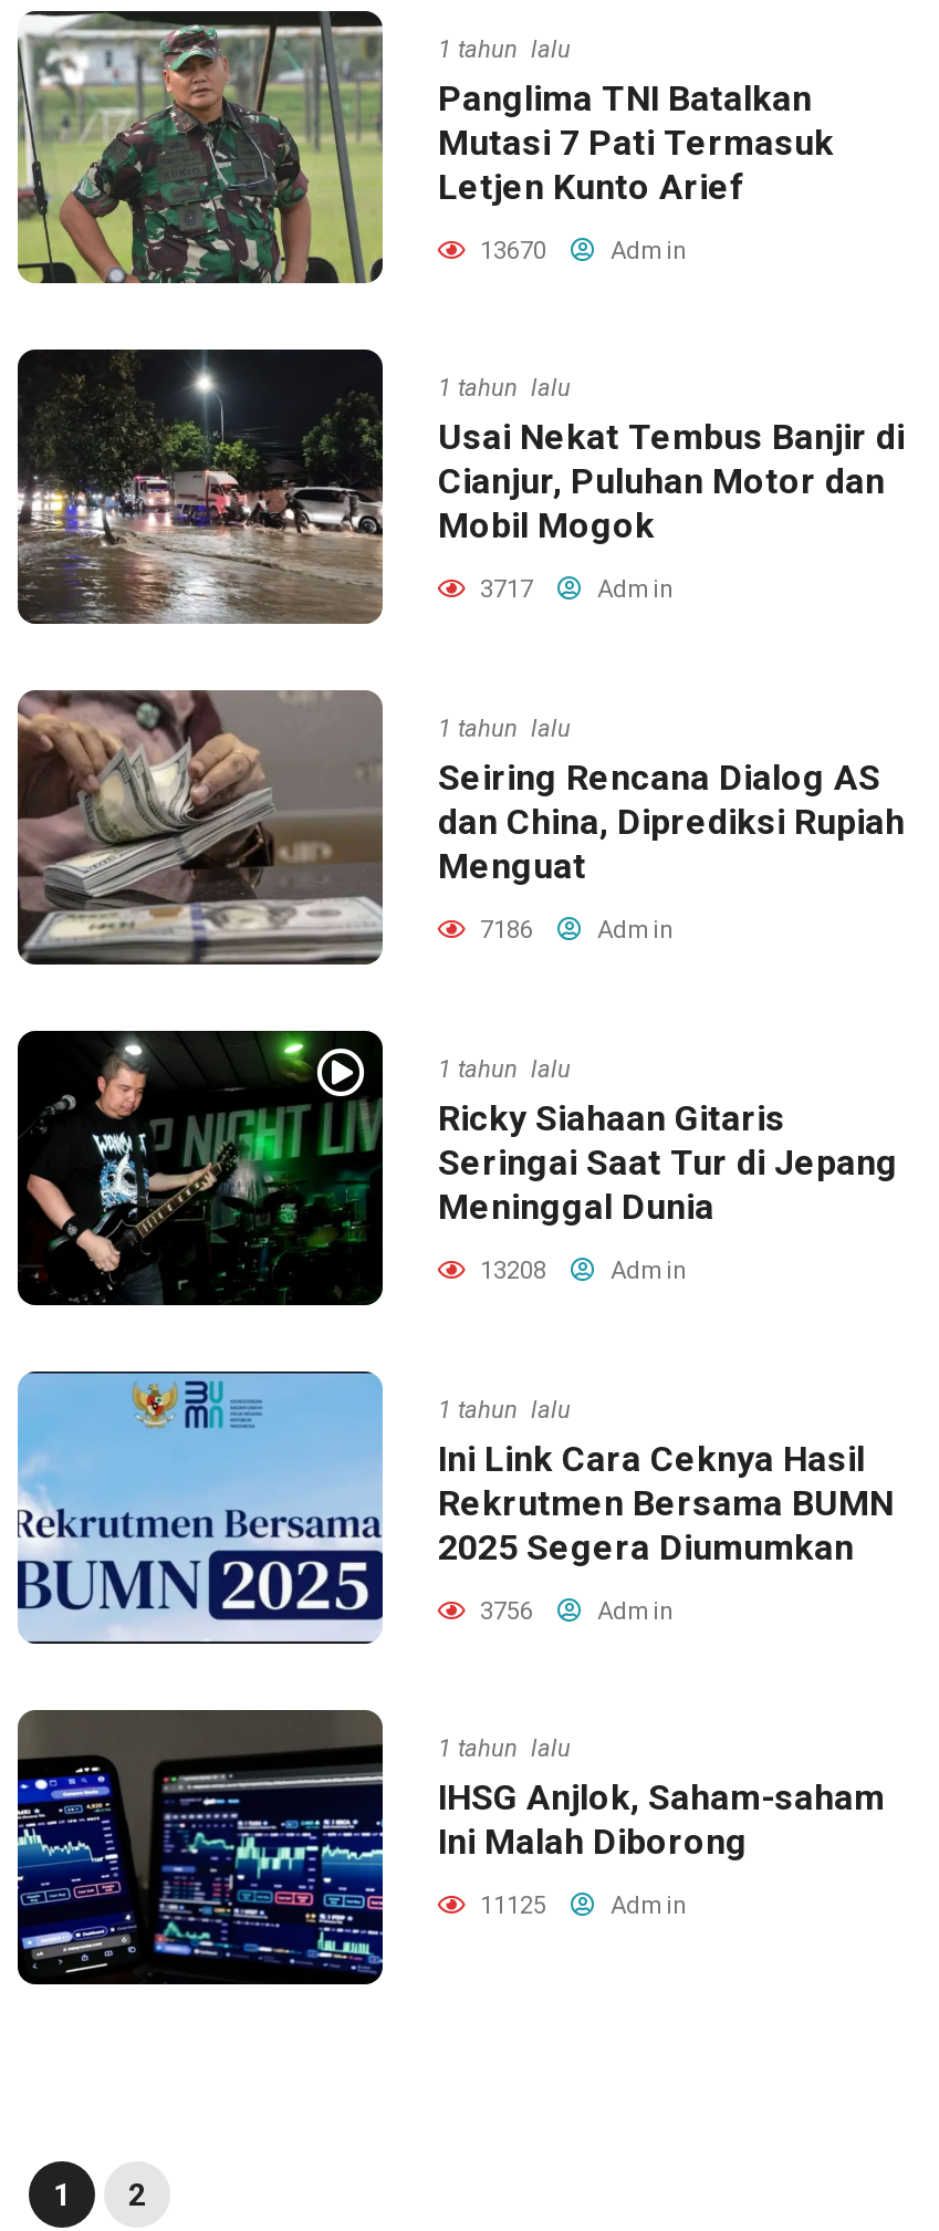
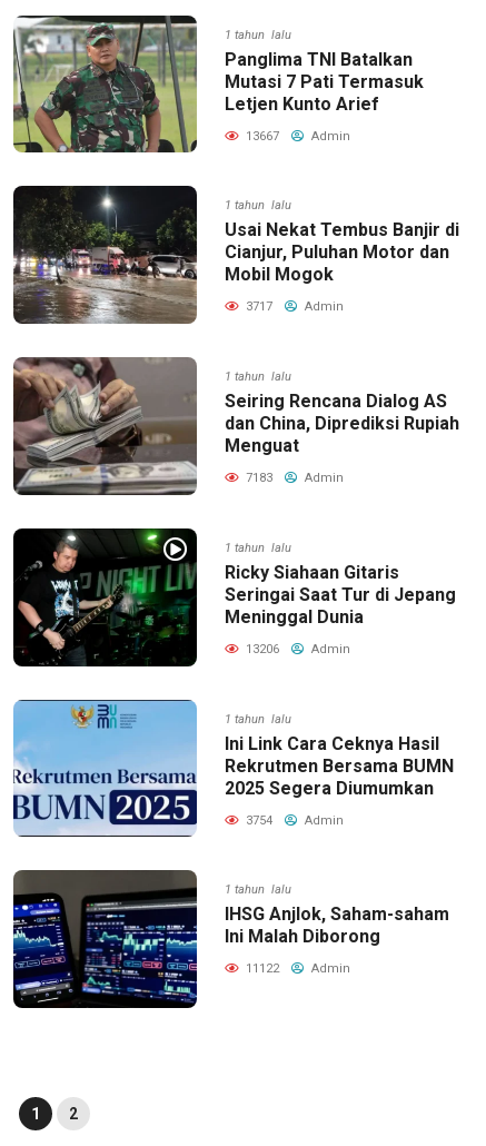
[473,236,688,264] 13670 Admin -> [242,129,350,143] 13667 Admin
[473,916,675,945] 7186 Admin -> [242,471,344,485] 7183 Admin
[473,1256,688,1285] 13208 Admin -> [242,642,350,656] 13206 Admin
[473,1596,675,1625] 3756 Admin -> [242,813,344,827] 3754 Admin
[473,1892,688,1921] 11125 Admin -> [242,962,350,976] 11122 Admin

